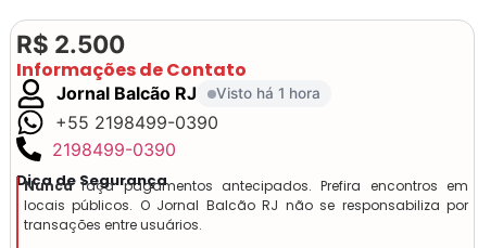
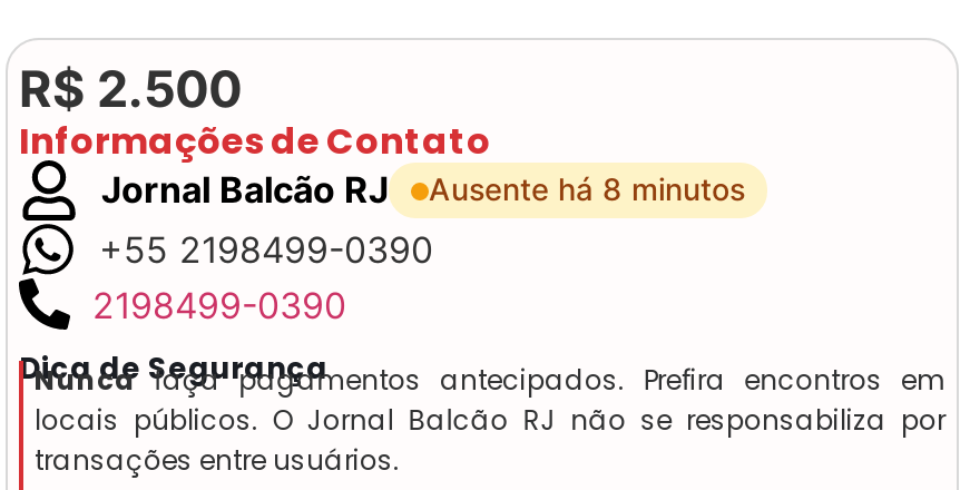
[216,85,320,102] Visto há 1 hora -> [429,172,745,207] Ausente há 8 minutos

